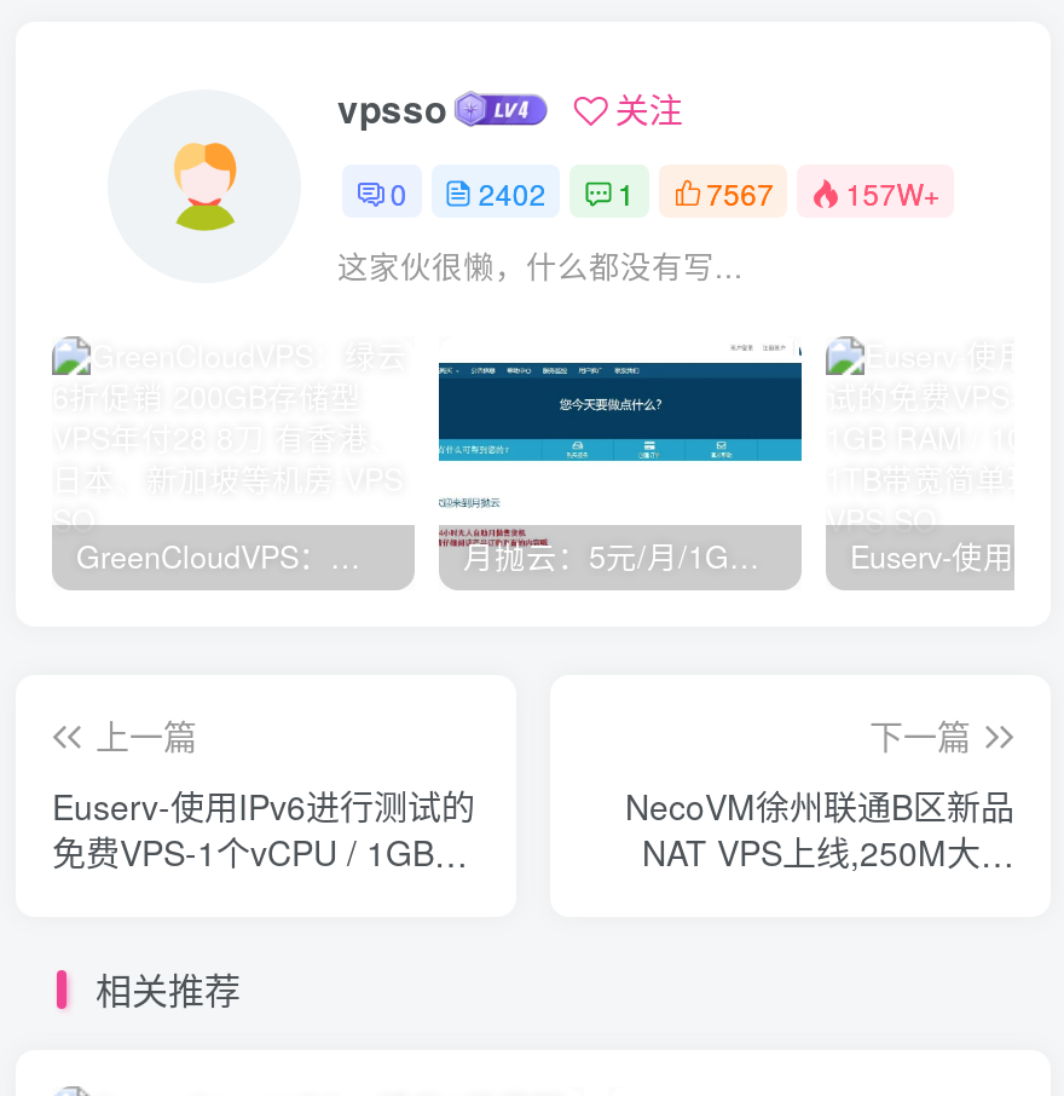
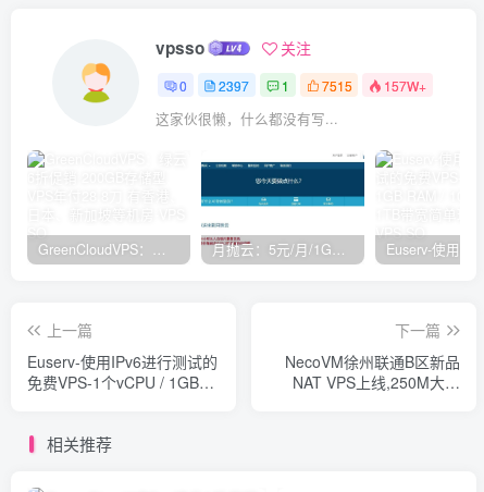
[479,171,546,212] 2402 -> [219,76,250,94] 2397
[706,171,774,212] 7567 -> [322,76,352,94] 7515

